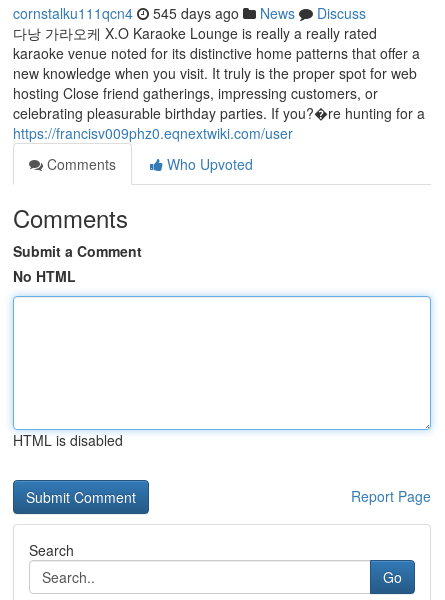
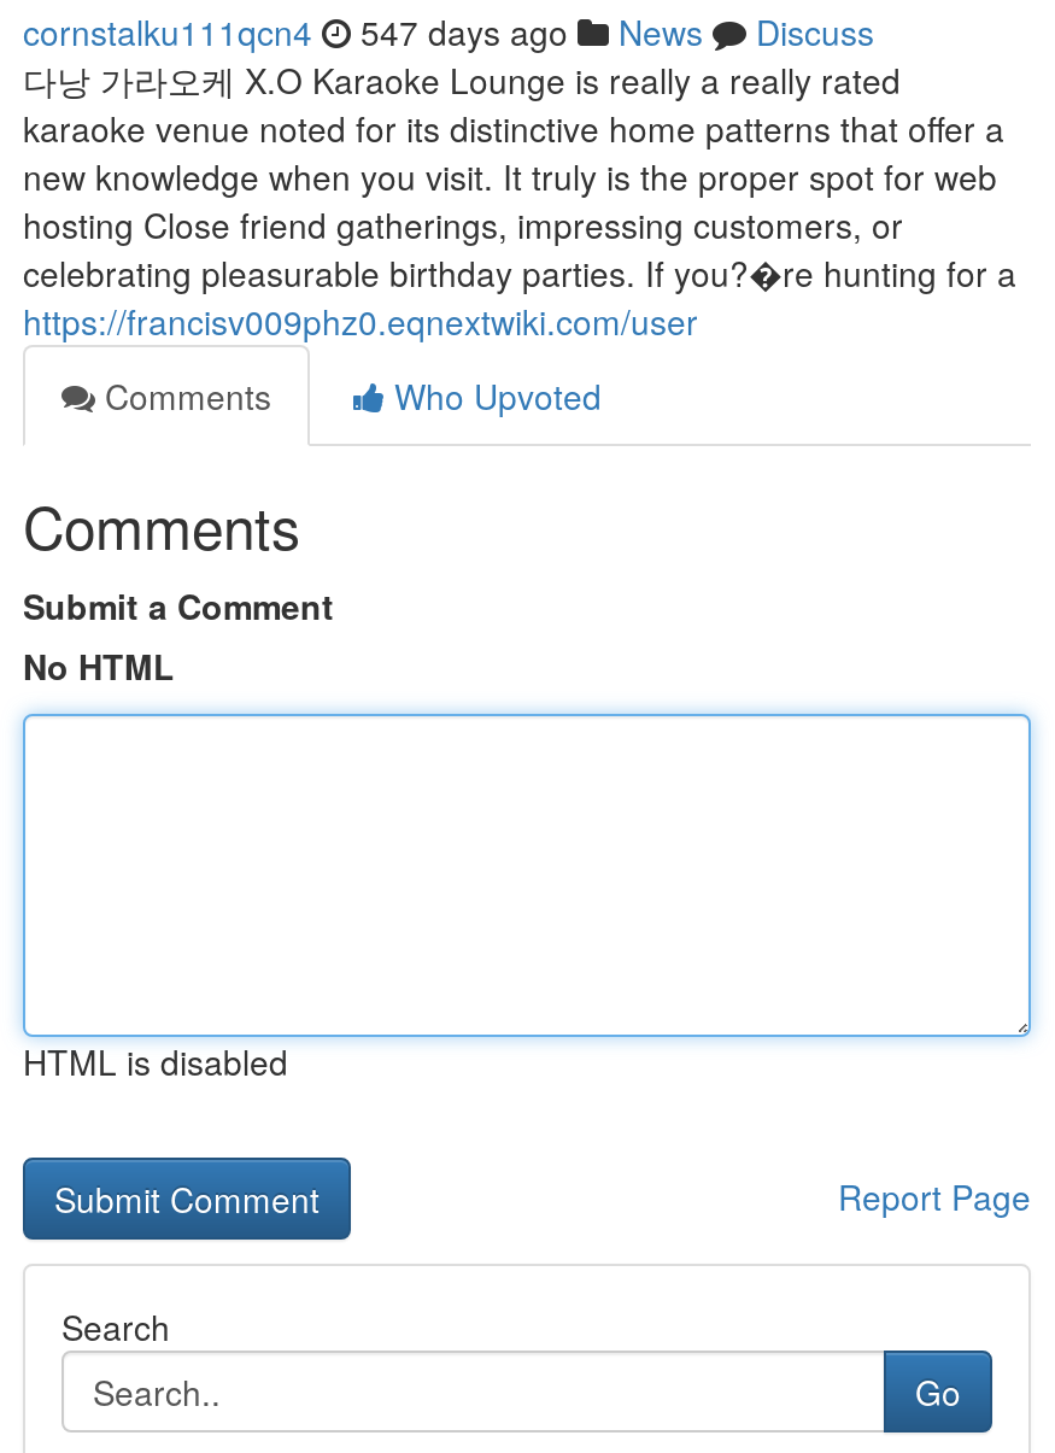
[13,3,366,23] cornstalku111qcn4 545 days ago News Discuss -> [23,7,874,55] cornstalku111qcn4 547 days ago News Discuss

